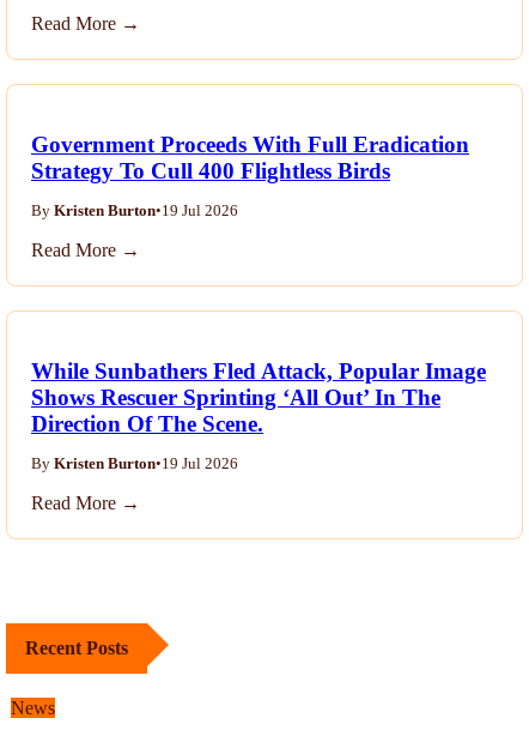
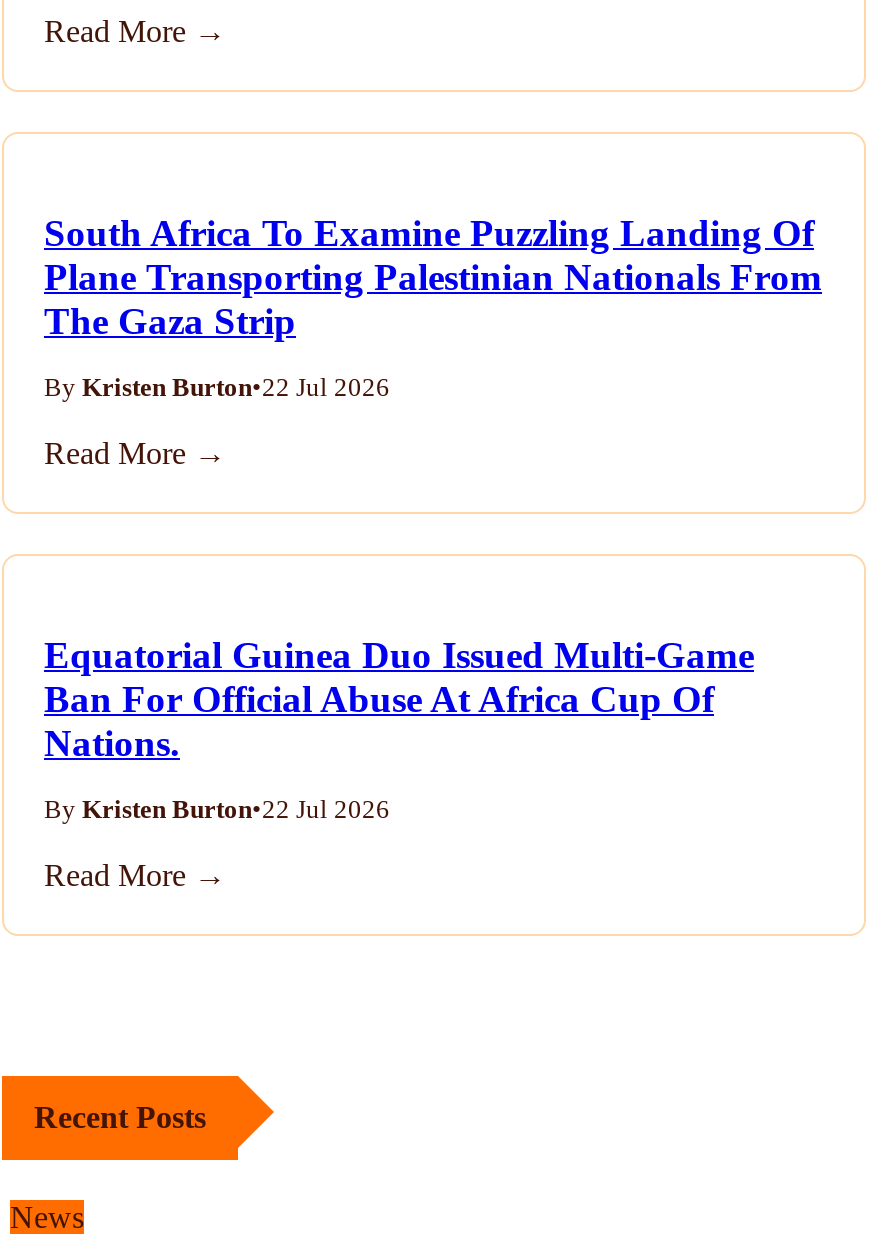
[31,132,469,184] Government Proceeds With Full Eradication | Strategy To Cull 400 Flightless Birds -> [44,212,822,342] South Africa To Examine Puzzling Landing Of | Plane Transporting Palestinian Nationals From | The Gaza Strip
[31,203,238,220] By Kristen Burton•19 Jul 2026 -> [44,374,390,402] By Kristen Burton•22 Jul 2026
[31,359,486,437] While Sunbathers Fled Attack, Popular Image | Shows Rescuer Sprinting ‘All Out’ In The | Direction Of The Scene. -> [44,635,754,765] Equatorial Guinea Duo Issued Multi-Game | Ban For Official Abuse At Africa Cup Of | Nations.
[31,456,238,473] By Kristen Burton•19 Jul 2026 -> [44,797,390,825] By Kristen Burton•22 Jul 2026

